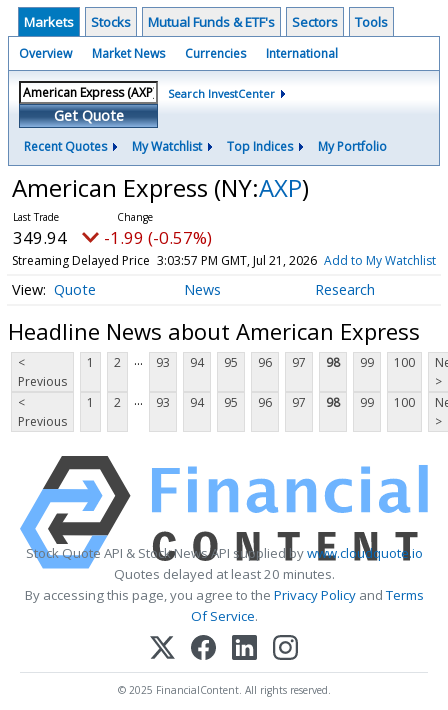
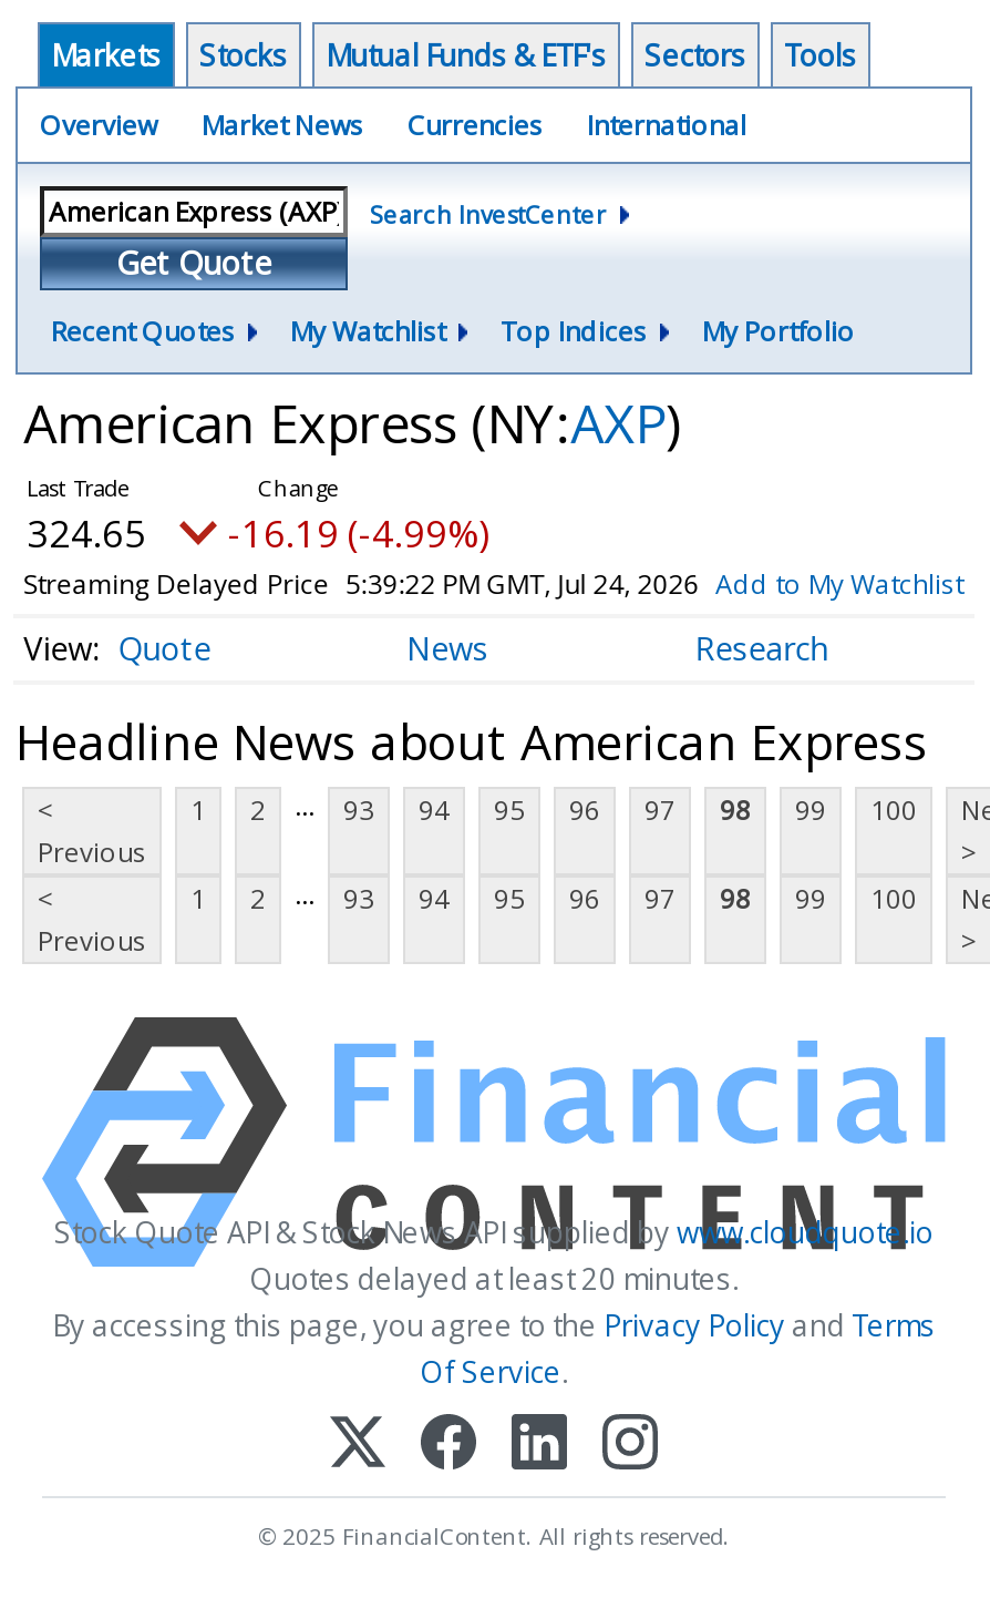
[13,226,67,249] 349.94 -> [27,508,146,559] 324.65
[104,226,212,249] -1.99 (-0.57%) -> [228,508,489,559] -16.19 (-4.99%)
[12,252,436,269] Streaming Delayed Price 3:03:57 PM GMT, Jul 21, 2026 Add to My Watchlist -> [23,565,963,603] Streaming Delayed Price 5:39:22 PM GMT, Jul 24, 2026 Add to My Watchlist

